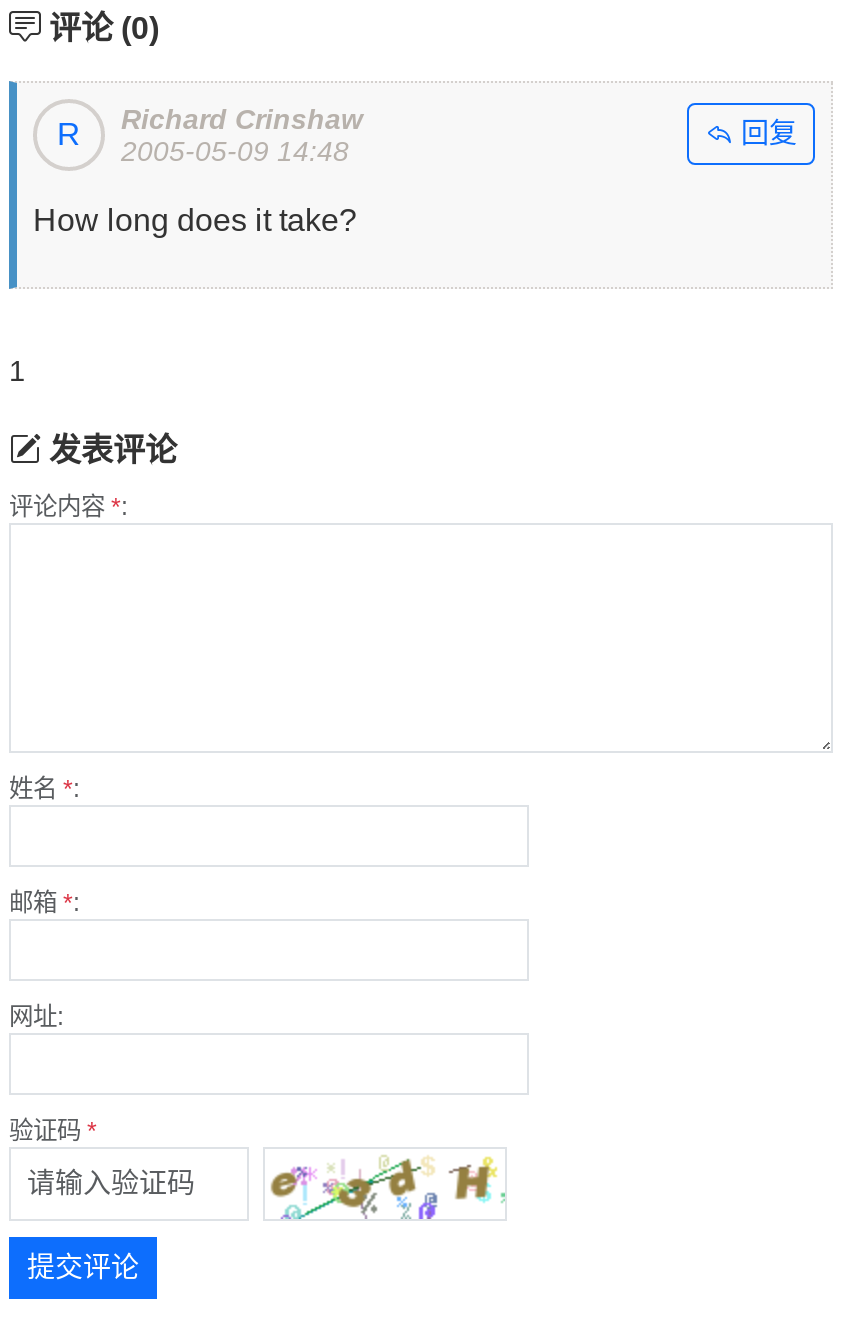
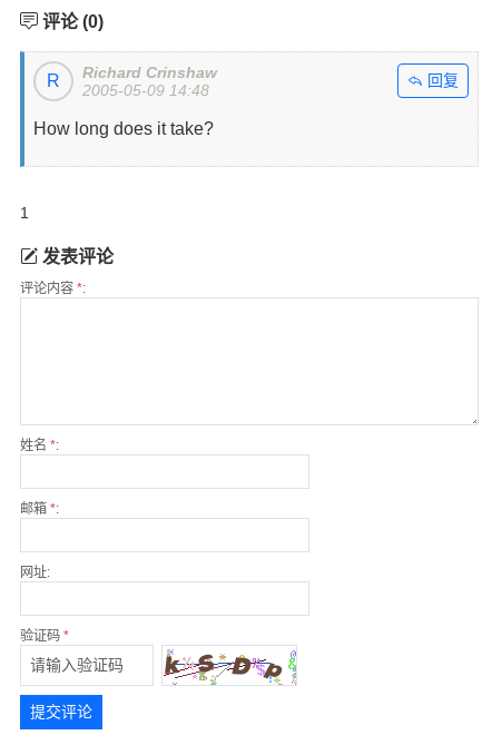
[267,1153,505,1221] [image] -> [163,649,297,686] [image]

